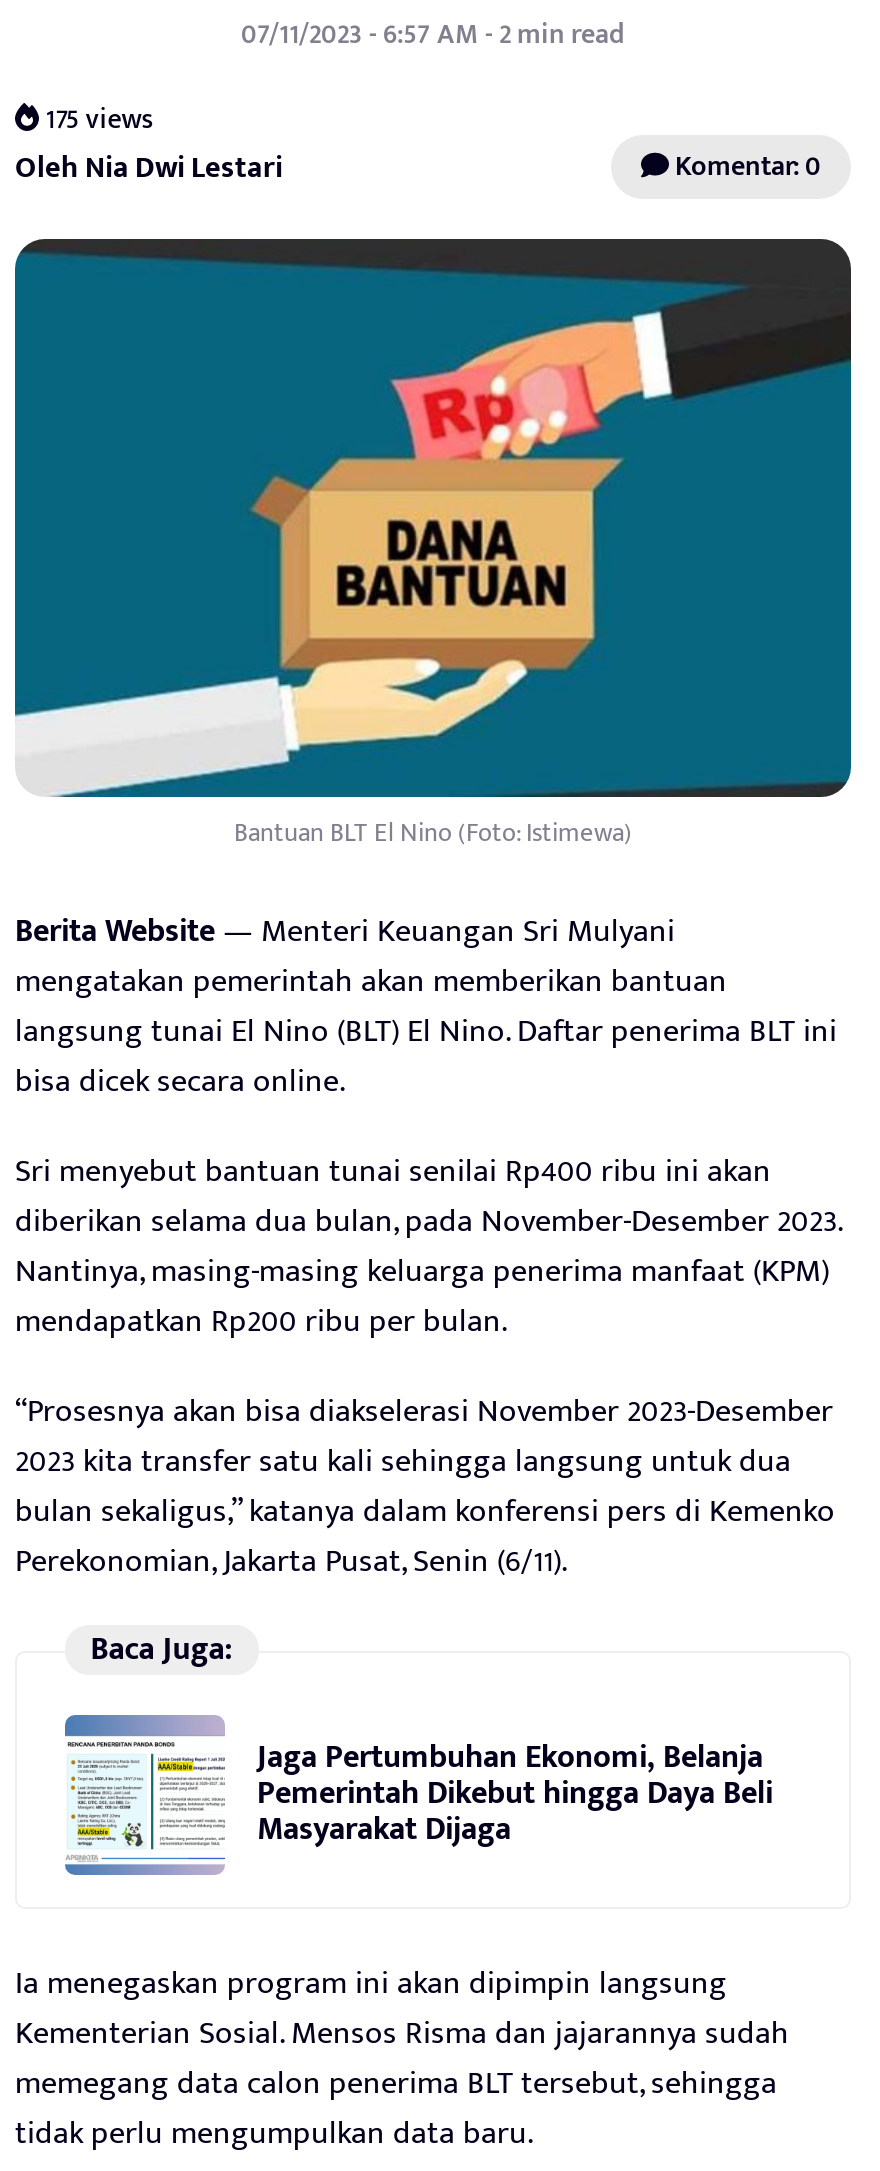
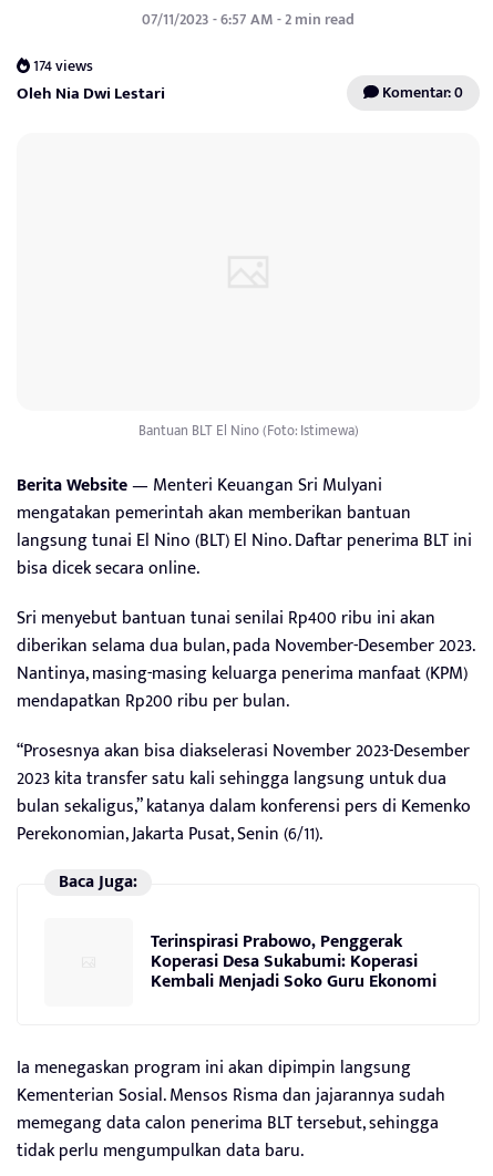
[39,95,153,141] 175 views -> [30,53,93,79] 174 views
[13,237,853,799] [image] -> none
[63,1715,225,1877] [image] -> none
[257,1731,773,1857] Jaga Pertumbuhan Ekonomi, Belanja | Pemerintah Dikebut hingga Daya Beli | Masyarakat Dijaga -> [151,927,436,997] Terinspirasi Prabowo, Penggerak | Koperasi Desa Sukabumi: Koperasi | Kembali Menjadi Soko Guru Ekonomi

